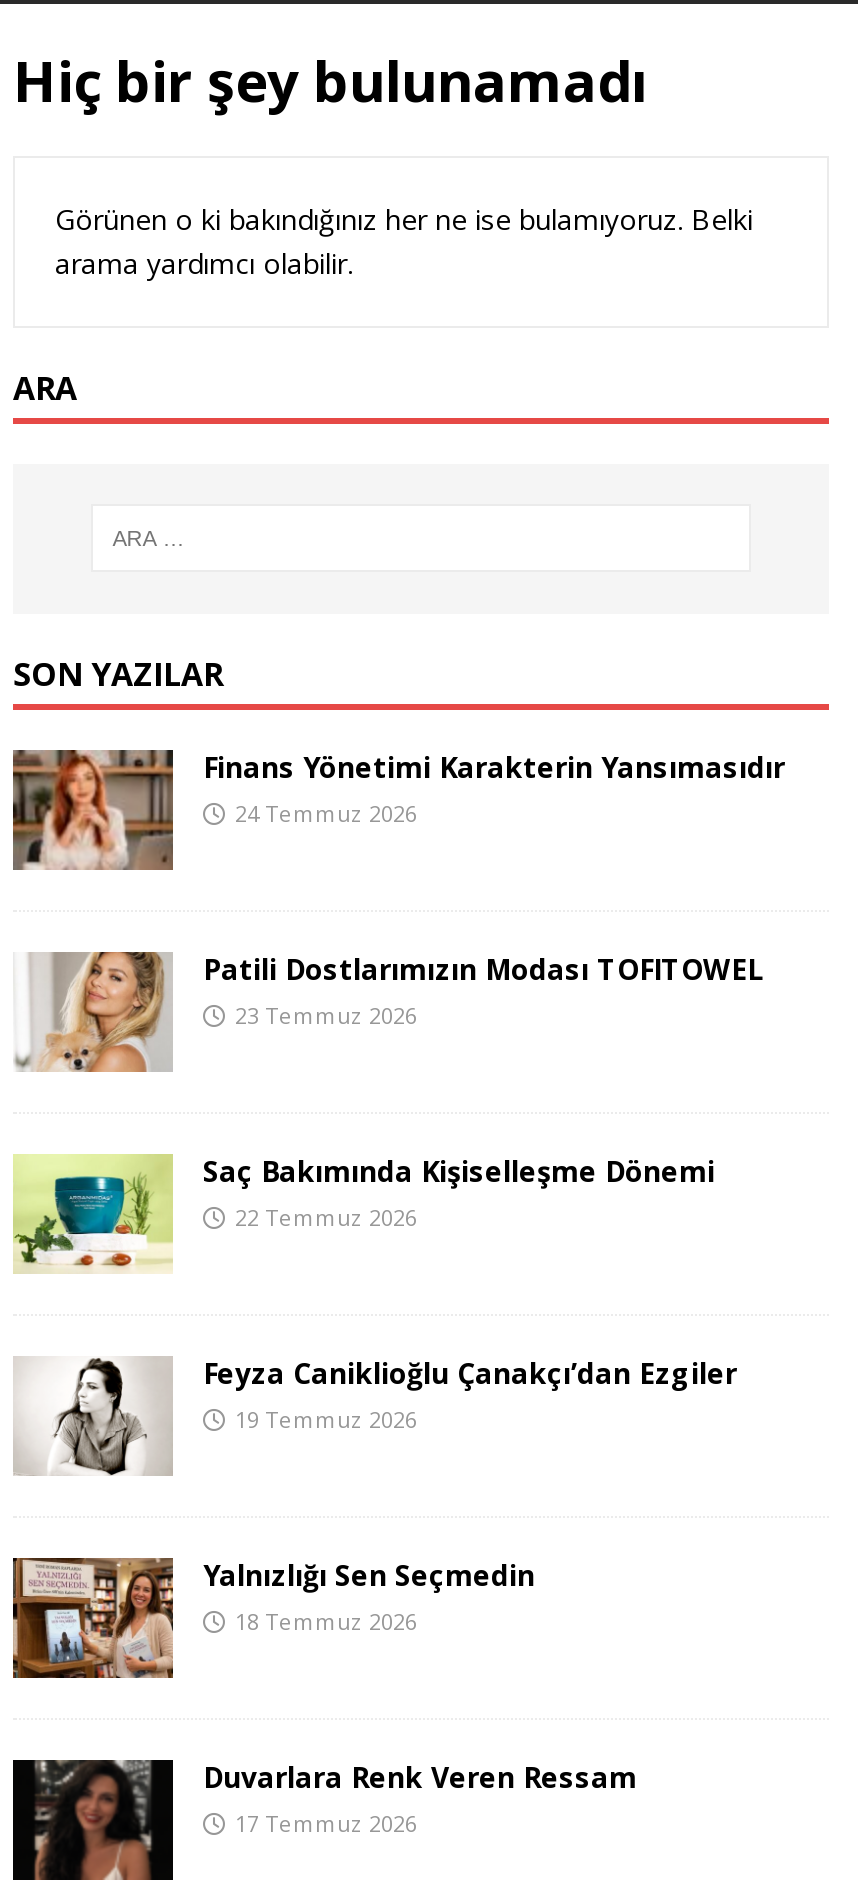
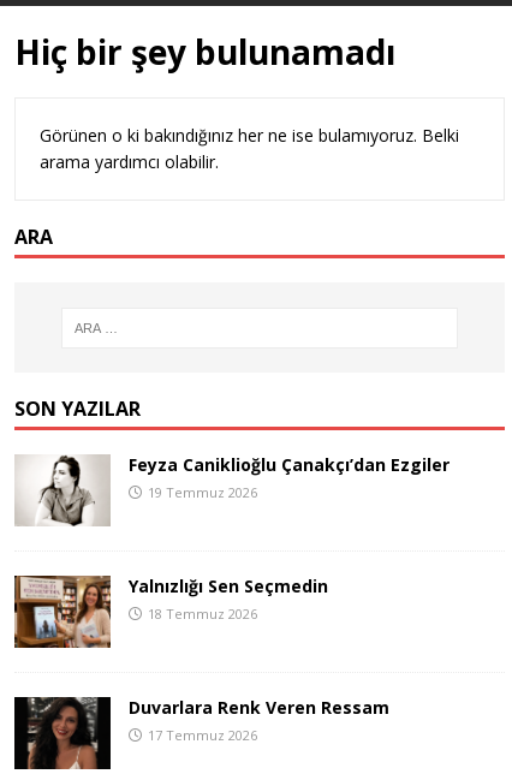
[11,747,785,871] [image] | Finans Yönetimi Karakterin Yansımasıdır | 24 Temmuz 2026 -> none
[13,949,763,1073] [image] | Patili Dostlarımızın Modası TOFITOWEL | 23 Temmuz 2026 -> none
[13,1151,715,1273] [image] | Saç Bakımında Kişiselleşme Dönemi | 22 Temmuz 2026 -> none

